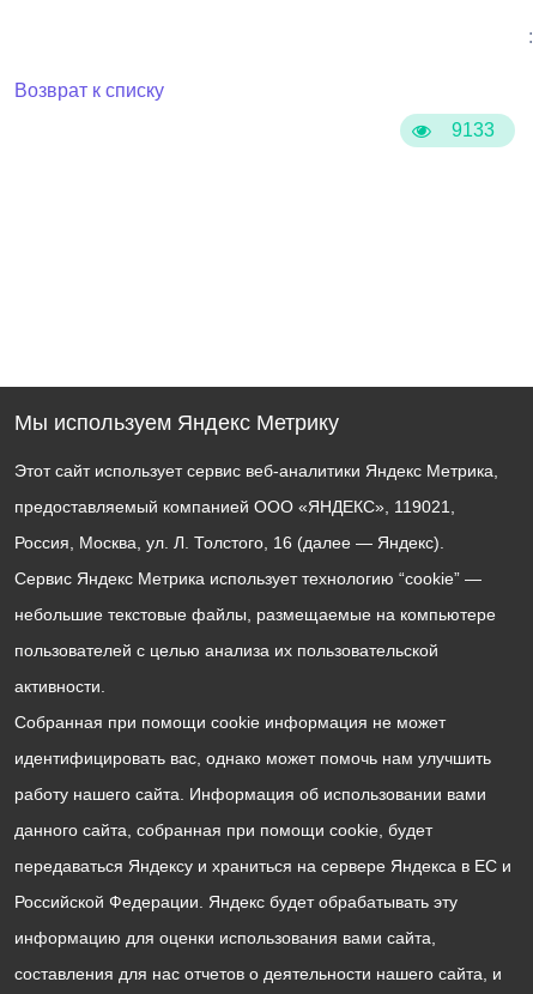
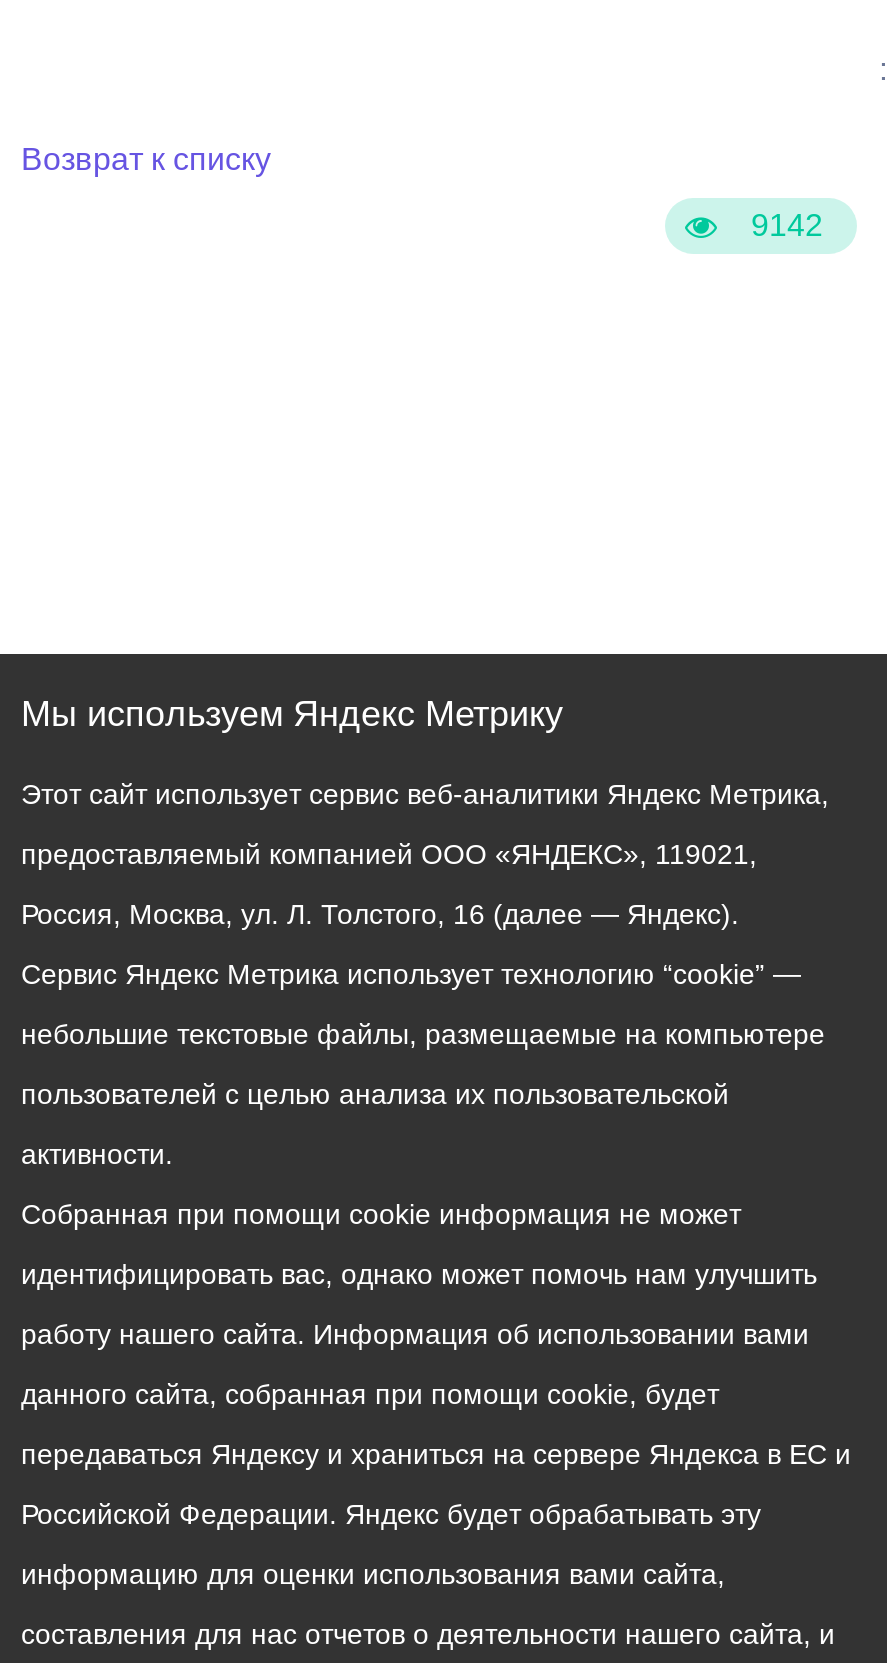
[452,119,495,140] 9133 -> [751,207,823,241] 9142

